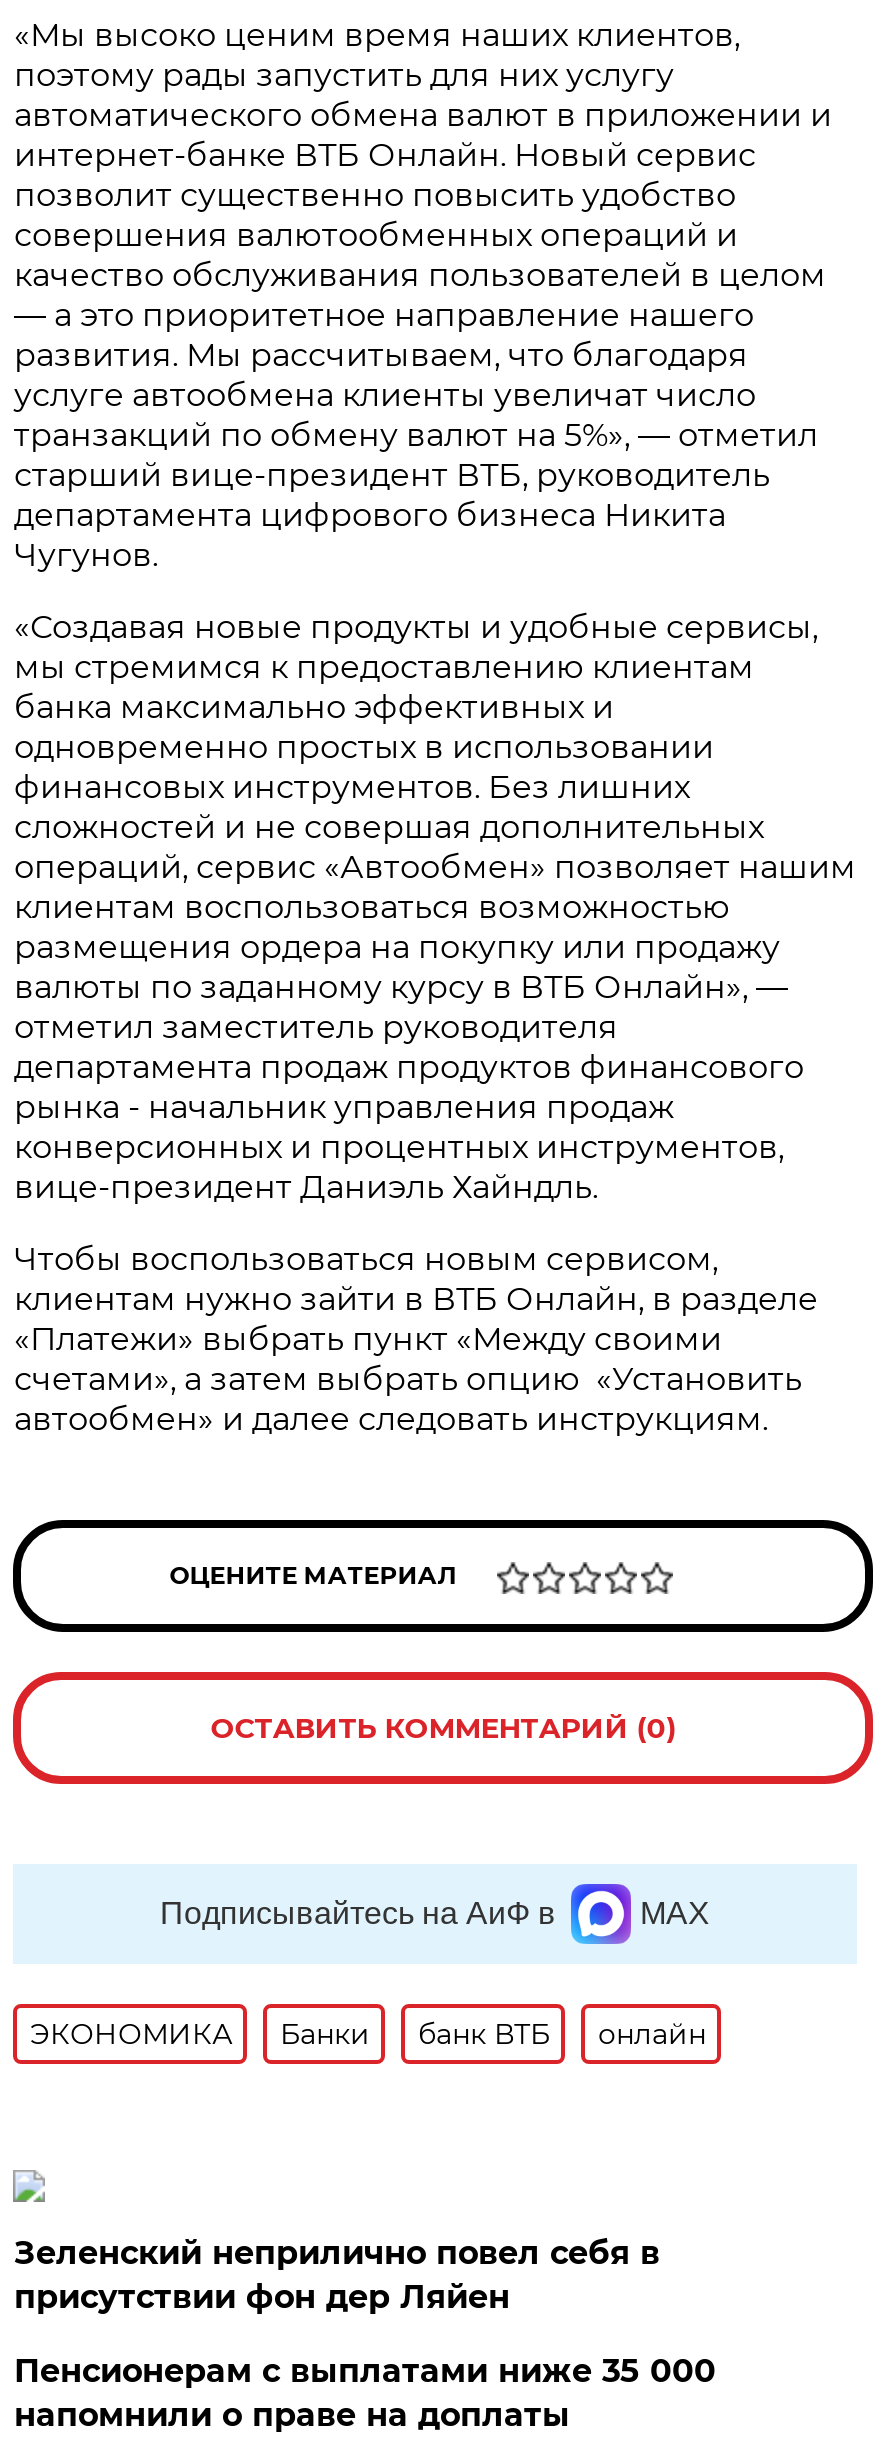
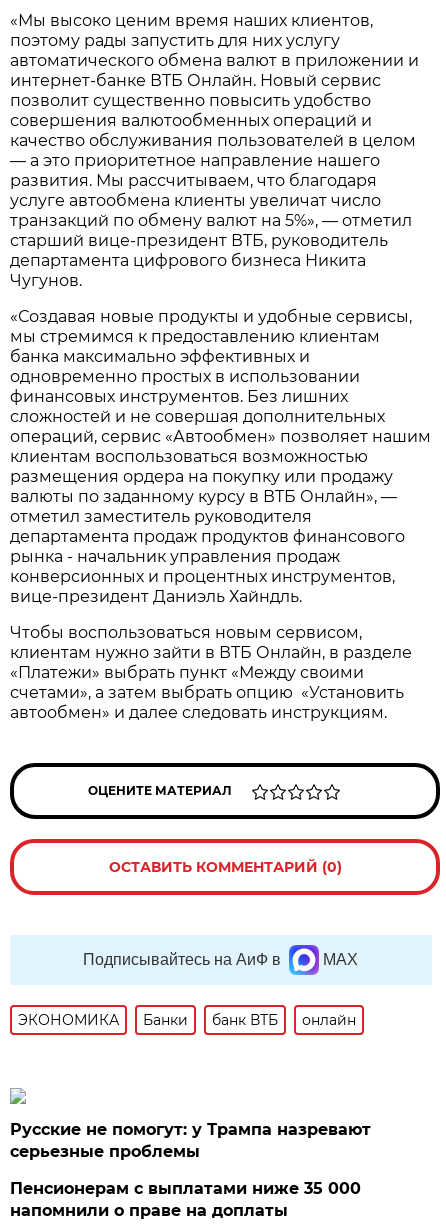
[14,2234,660,2316] Зеленский неприлично повел cебя в | присутствии фон дер Ляйен -> [10,1120,371,1161] Русские не помогут: у Трампа назревают | серьезные проблемы

